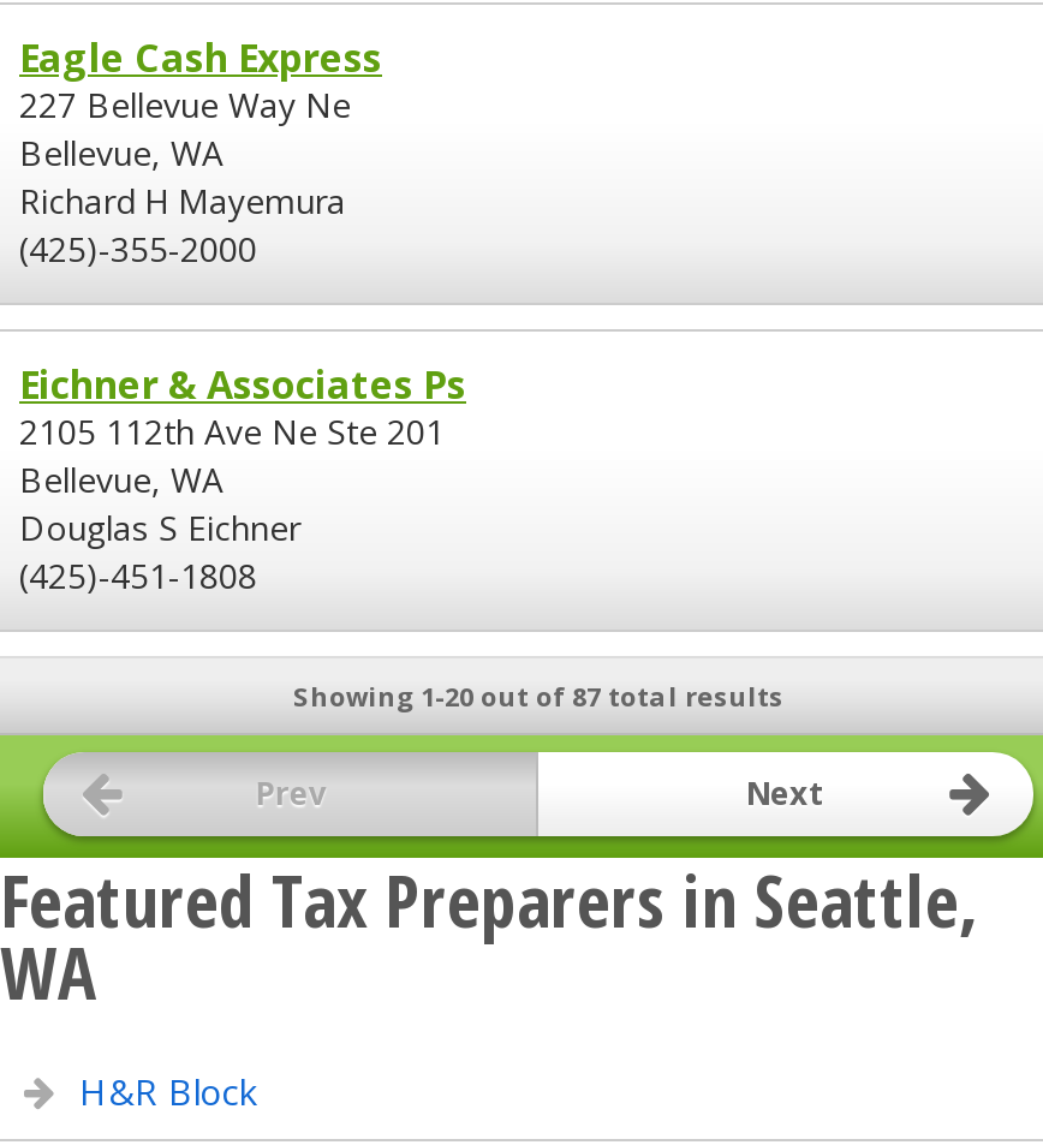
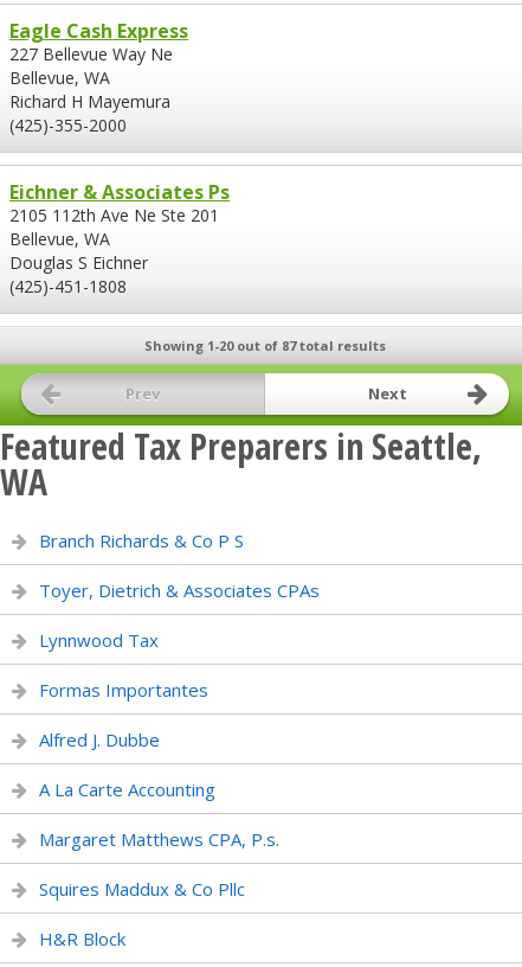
none -> [39,529,320,901] Branch Richards & Co P S | Toyer, Dietrich & Associates CPAs | Lynnwood Tax | Formas Importantes | Alfred J. Dubbe | A La Carte Accounting | Margaret Matthews CPA, P.s. | Squires Maddux & Co Pllc

